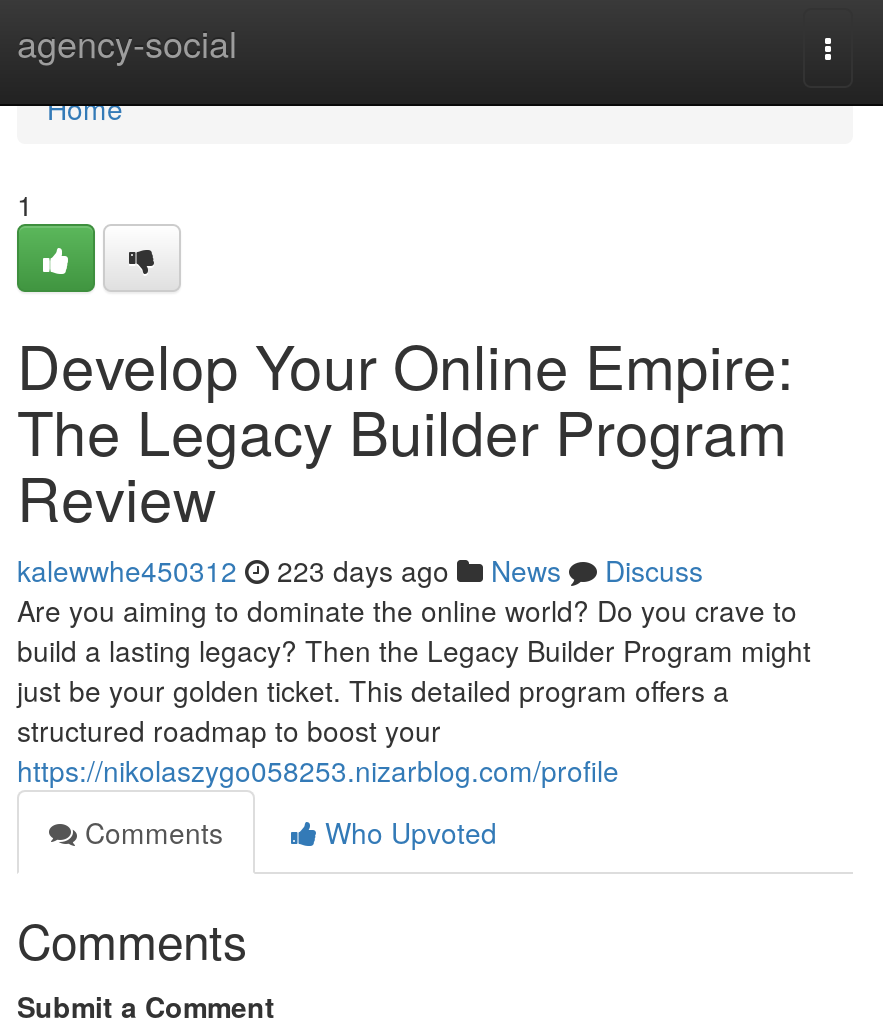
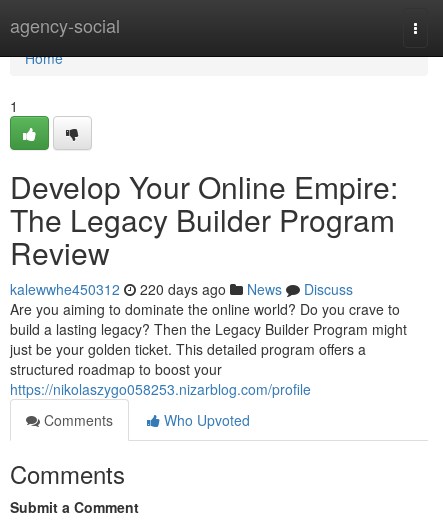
[17,550,703,590] kalewwhe450312 223 days ago News Discuss -> [10,279,353,299] kalewwhe450312 220 days ago News Discuss

